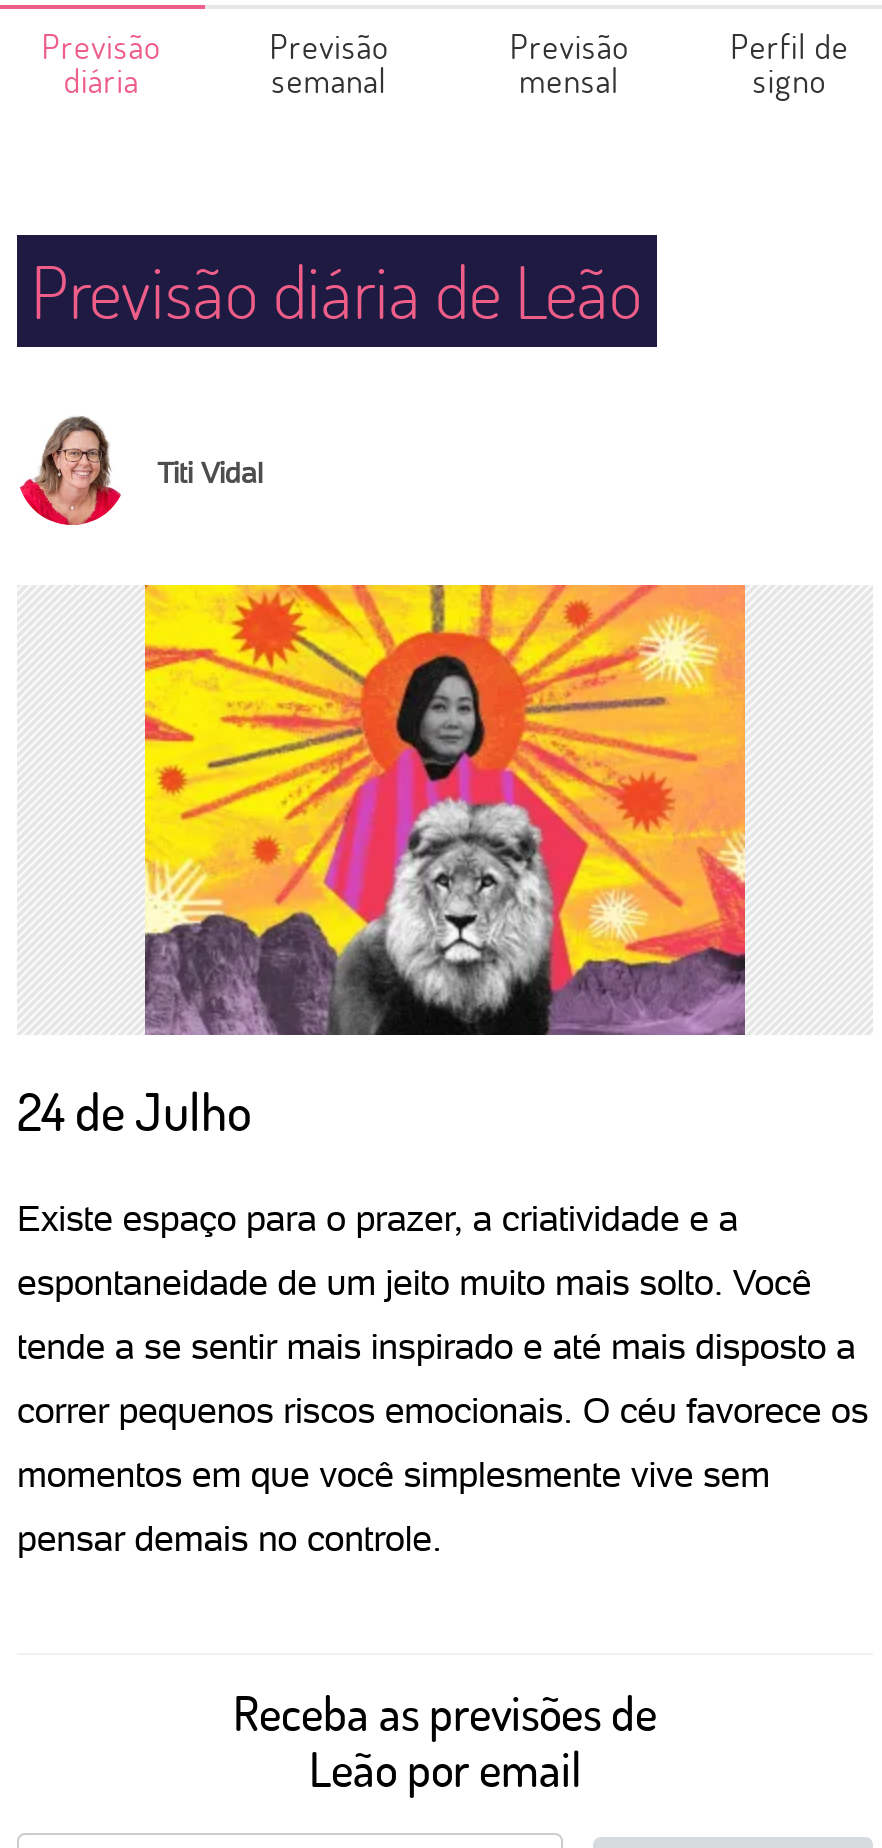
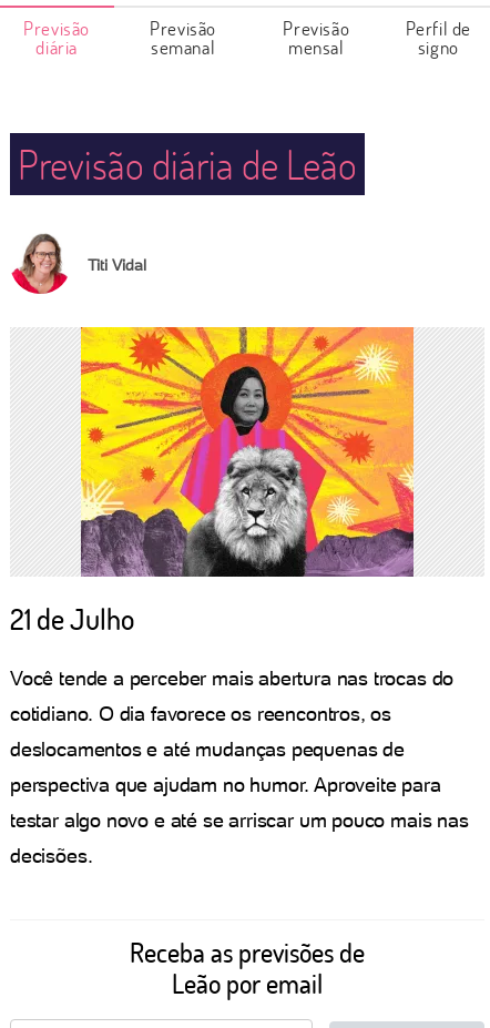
[17,1077,251,1145] 24 de Julho -> [10,600,134,638] 21 de Julho
[17,1197,738,1239] Existe espaço para o prazer, a criatividade e a -> [10,666,454,690] Você tende a perceber mais abertura nas trocas do
[17,1261,811,1303] espontaneidade de um jeito muito mais solto. Você -> [10,702,391,725] cotidiano. O dia favorece os reencontros, os
[17,1325,856,1367] tende a se sentir mais inspirado e até mais disposto a -> [10,737,404,761] deslocamentos e até mudanças pequenas de
[17,1389,868,1431] correr pequenos riscos emocionais. O céu favorece os -> [10,773,441,796] perspectiva que ajudam no humor. Aproveite para
[17,1453,770,1495] momentos em que você simplesmente vive sem -> [10,808,468,832] testar algo novo e até se arriscar um pouco mais nas
[17,1517,442,1559] pensar demais no controle. -> [10,844,92,867] decisões.

